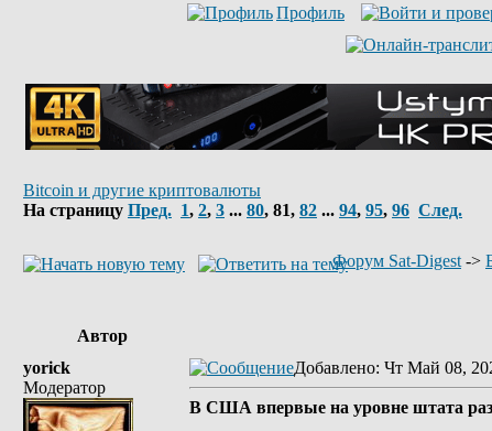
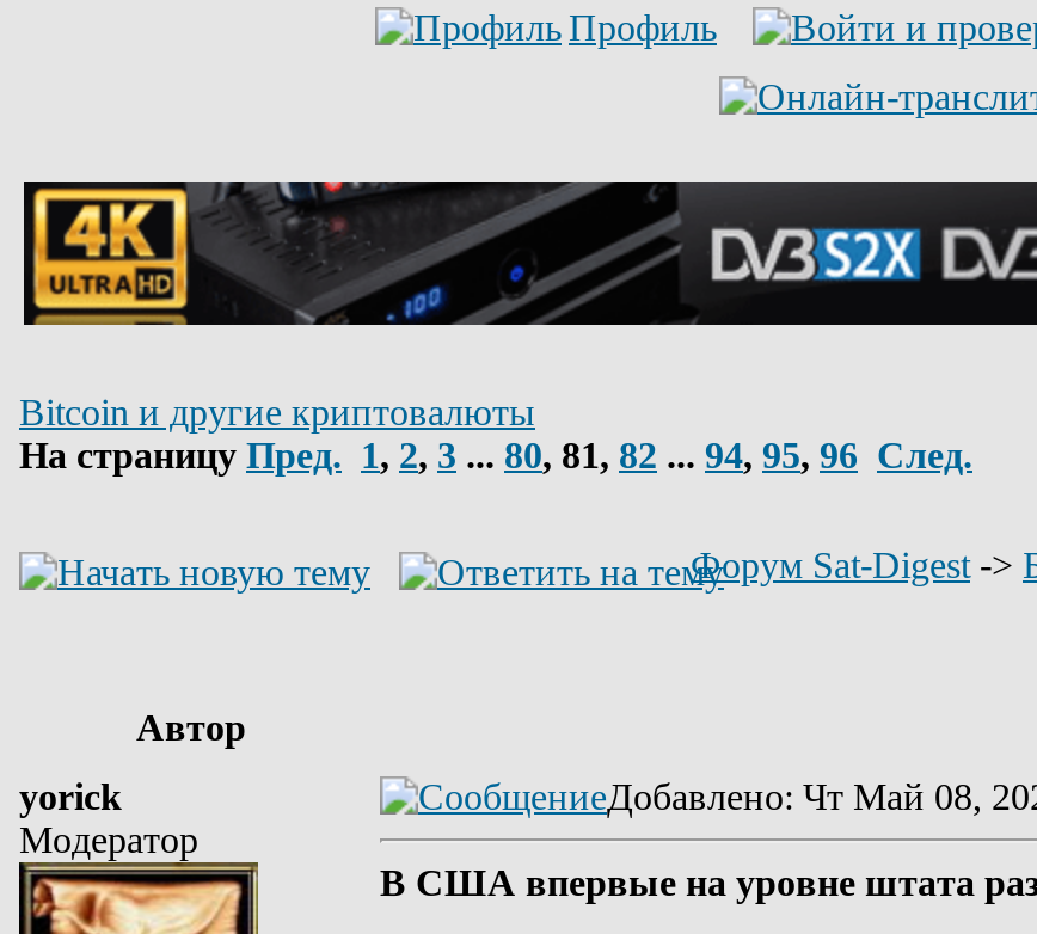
[342,90,489,147] [image] -> [710,198,1030,320] [image]

